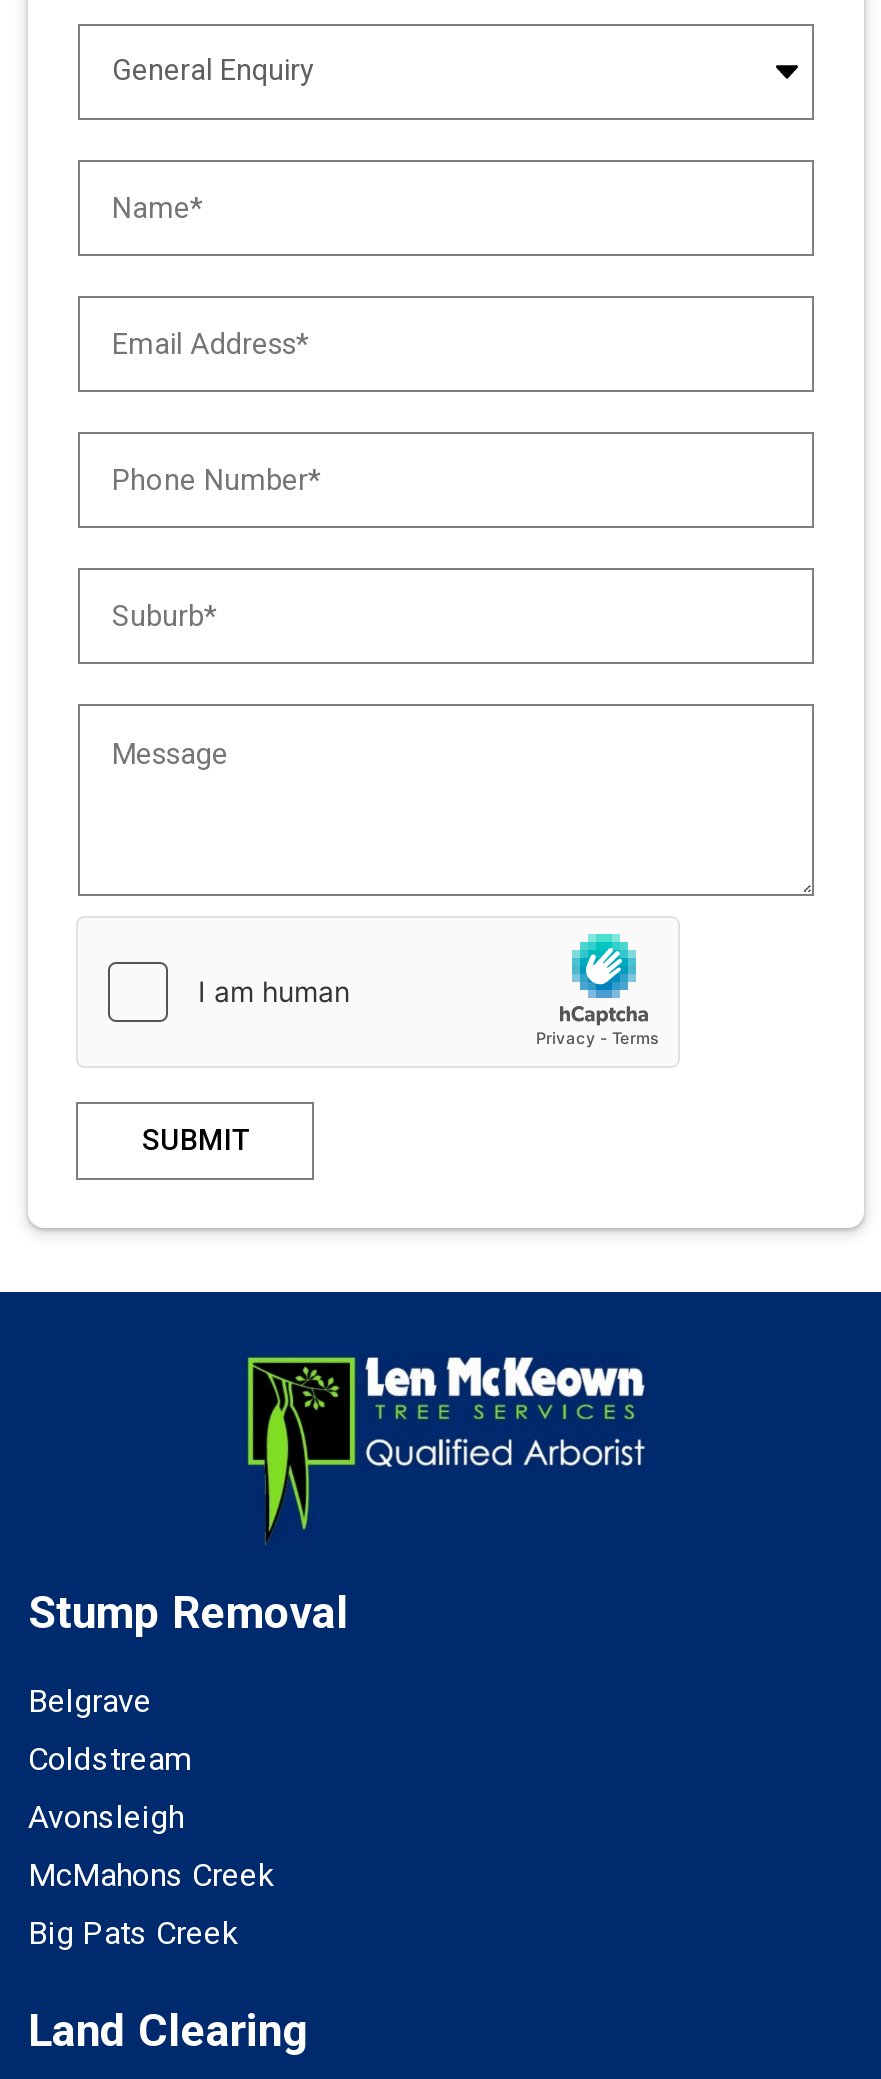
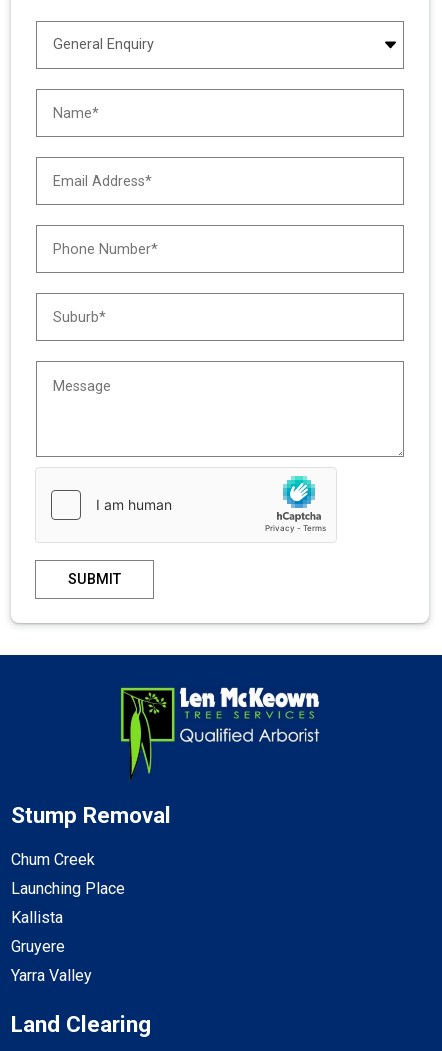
[28,1683,152,1721] Belgrave -> [11,850,95,869] Chum Creek
[28,1740,190,1778] Coldstream -> [11,879,125,898] Launching Place
[28,1798,184,1836] Avonsleigh -> [11,908,63,927] Kallista
[28,1855,274,1893] McMahons Creek -> [11,937,65,956] Gruyere
[28,1913,238,1951] Big Pats Creek -> [11,965,92,984] Yarra Valley

